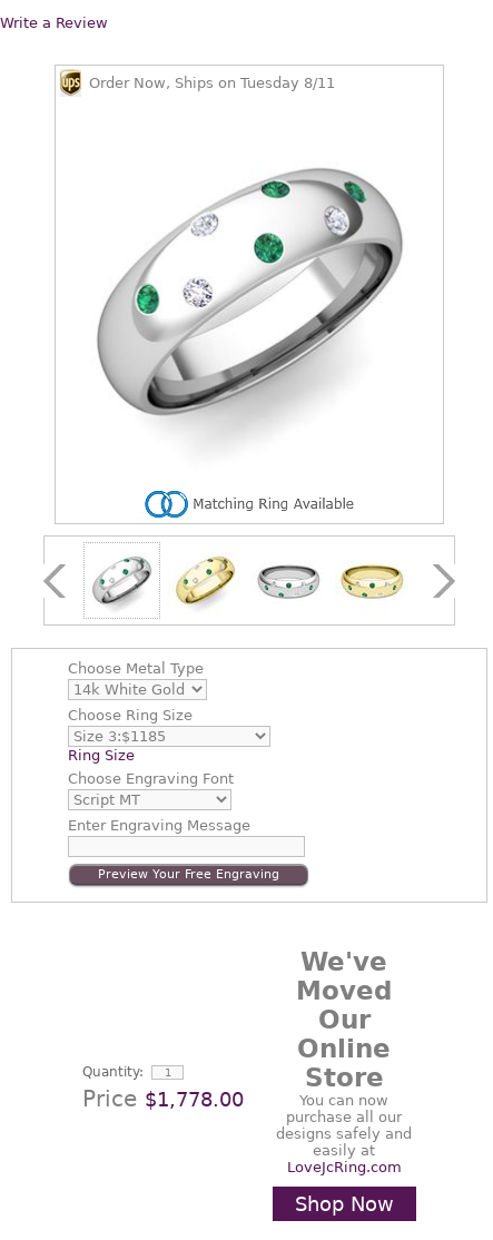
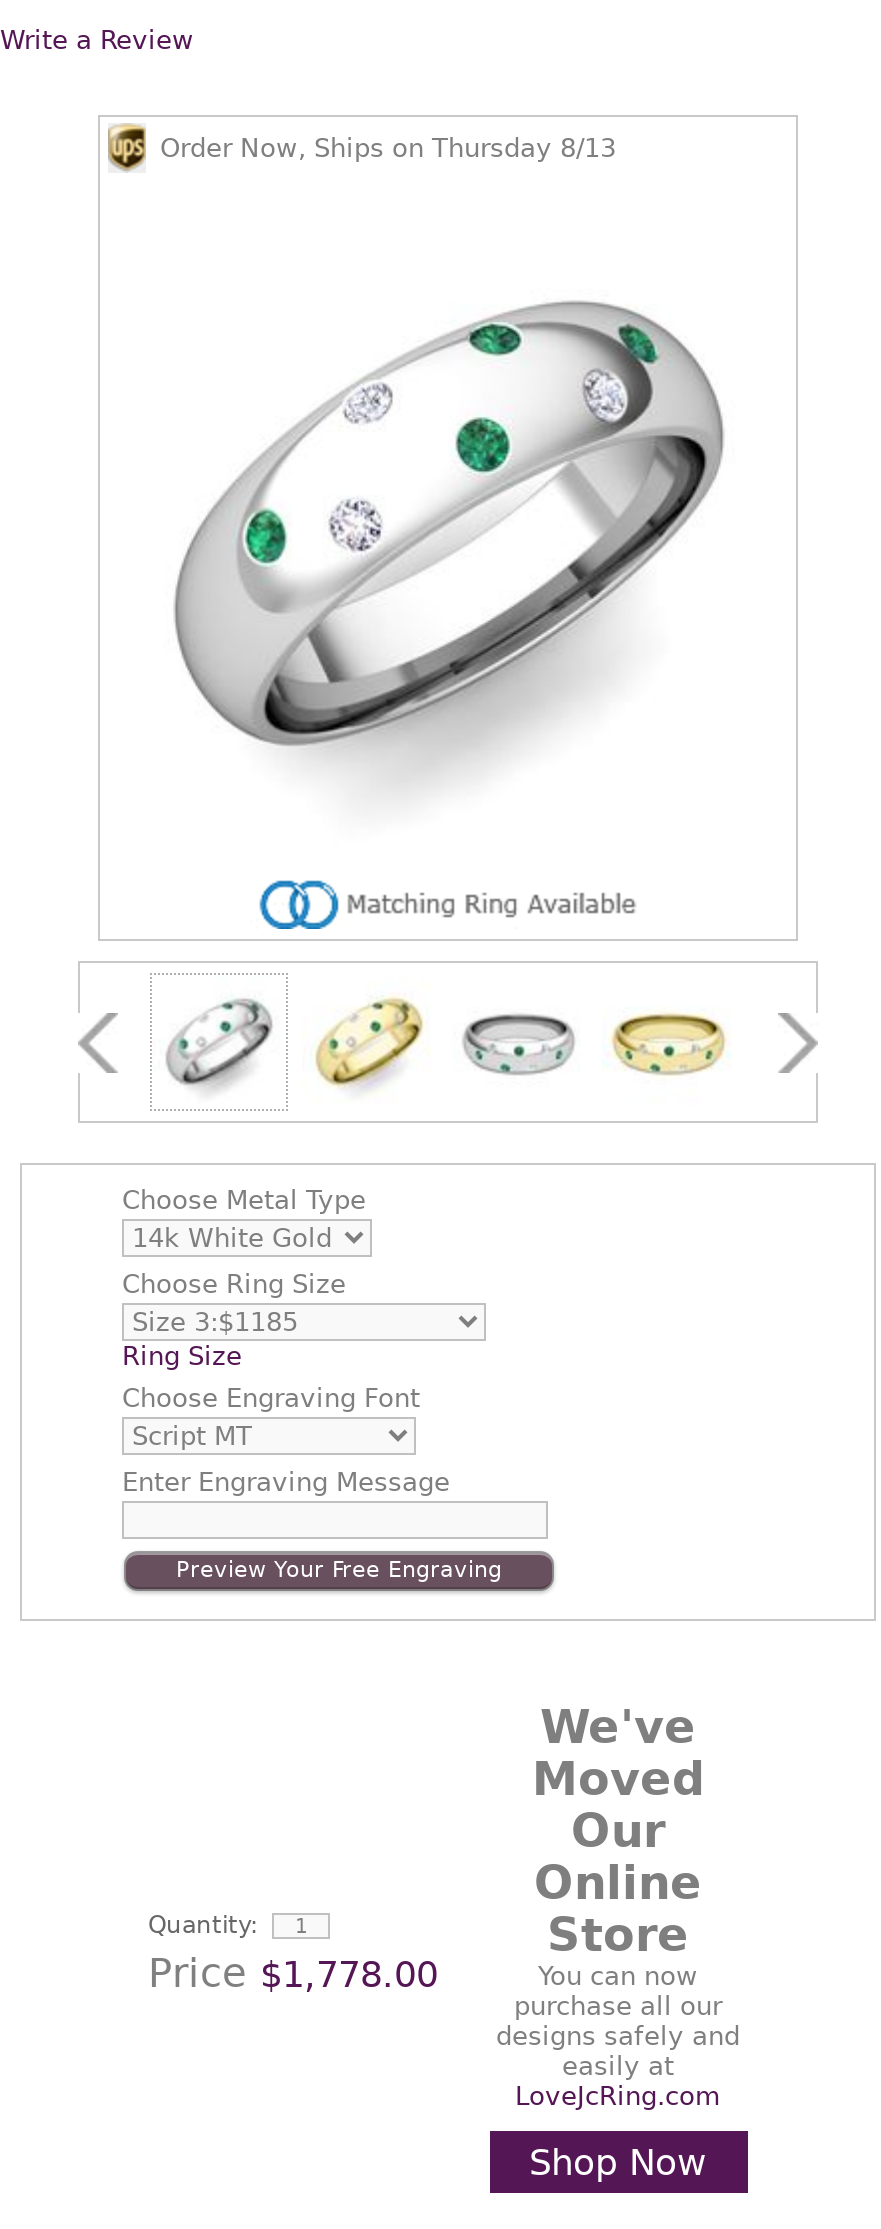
[89,75,335,91] Order Now, Ships on Tuesday 8/11 -> [160,133,616,163] Order Now, Ships on Thursday 8/13

